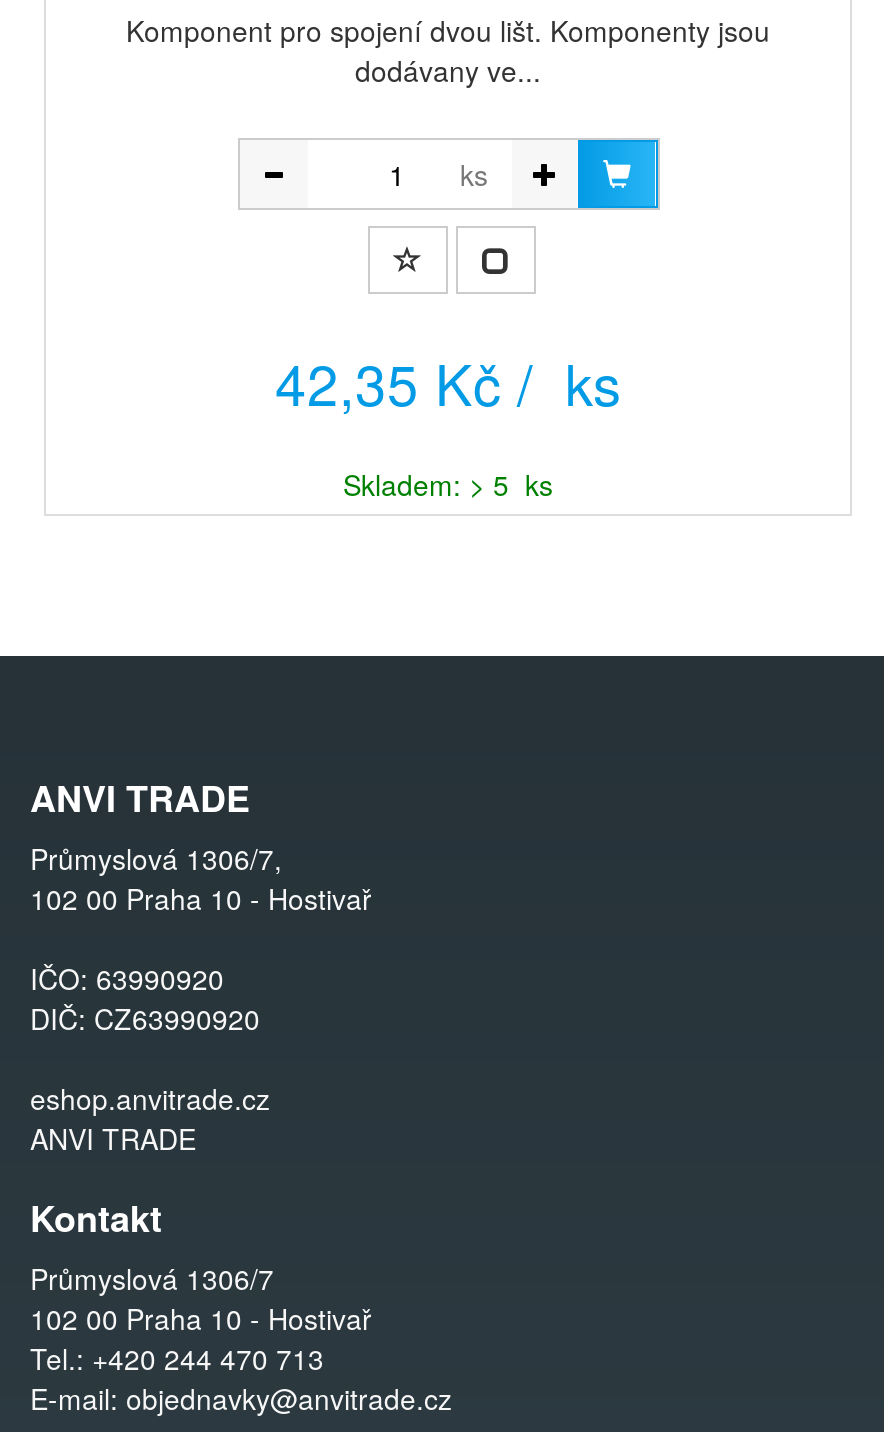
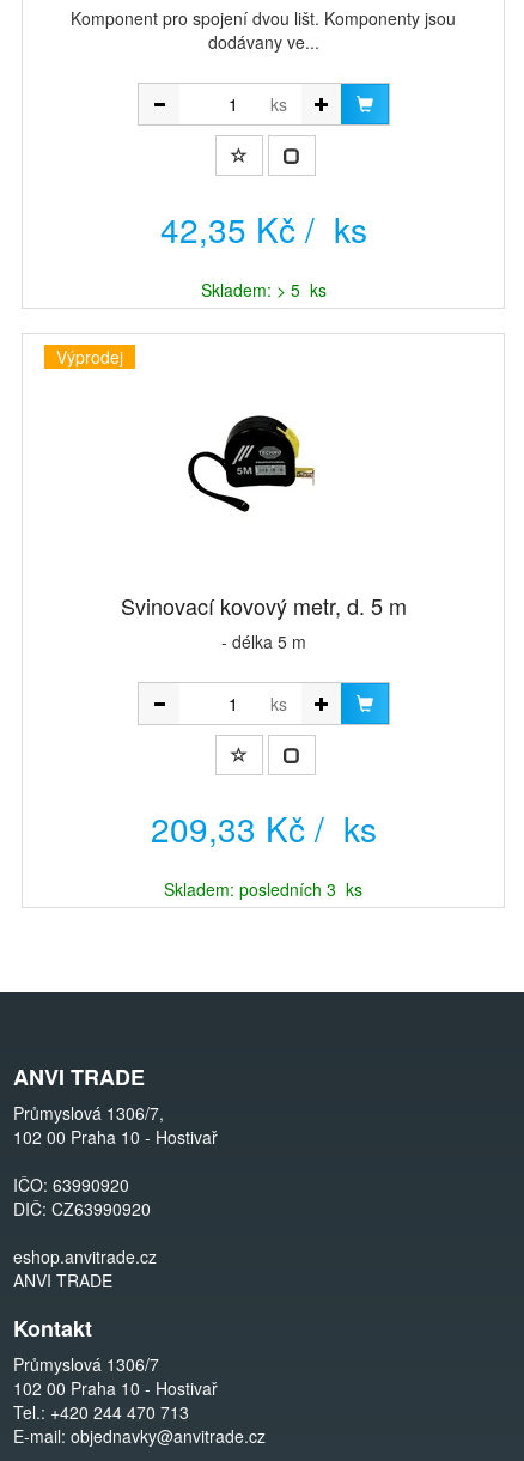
none -> [56,345,123,369] Výprodej
none -> [120,590,406,901] Svinovací kovový metr, d. 5 m | - délka 5 m | ks | 209,33 Kč / ks | Skladem: posledních 3 ks
none -> [187,414,316,513] [image]

